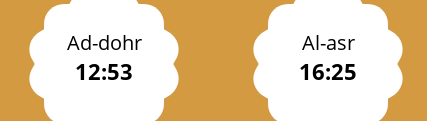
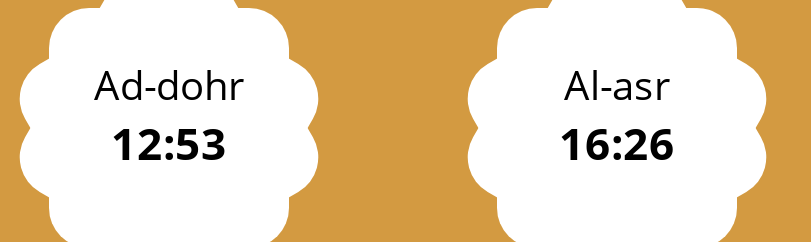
[299,56,357,86] 16:25 -> [559,112,675,172] 16:26

